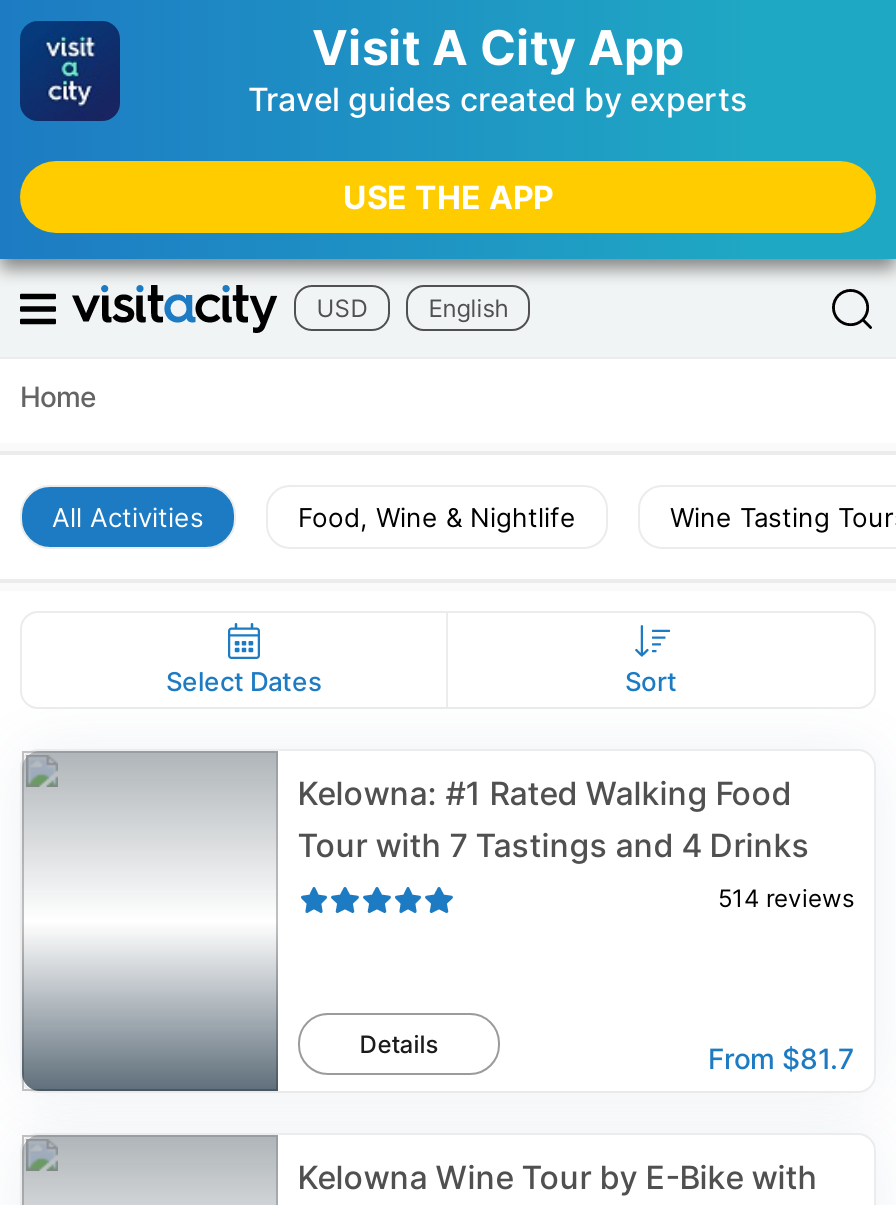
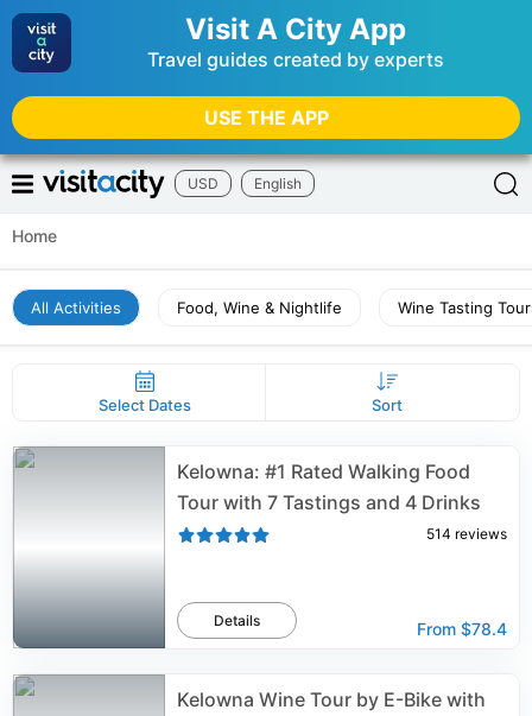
[708,1041,854,1075] From $81.7 -> [417,619,507,639] From $78.4

